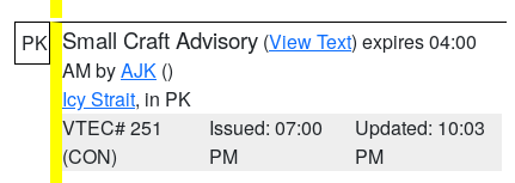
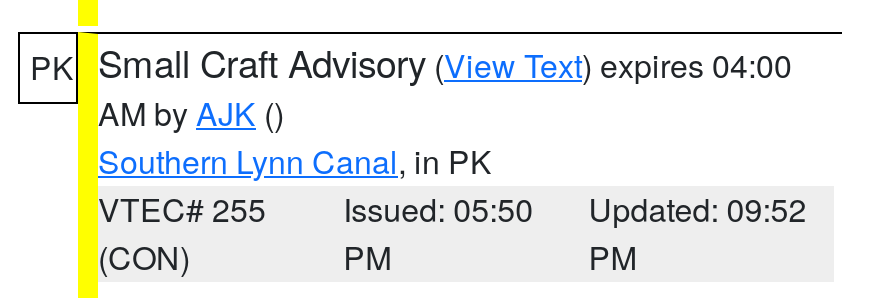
[62,85,191,141] Icy Strait, in PK | VTEC# 251 -> [98,138,492,232] Southern Lynn Canal, in PK | VTEC# 255
[209,114,322,141] Issued: 07:00 -> [343,186,533,232] Issued: 05:50
[355,114,485,141] Updated: 10:03 -> [588,186,806,232] Updated: 09:52

